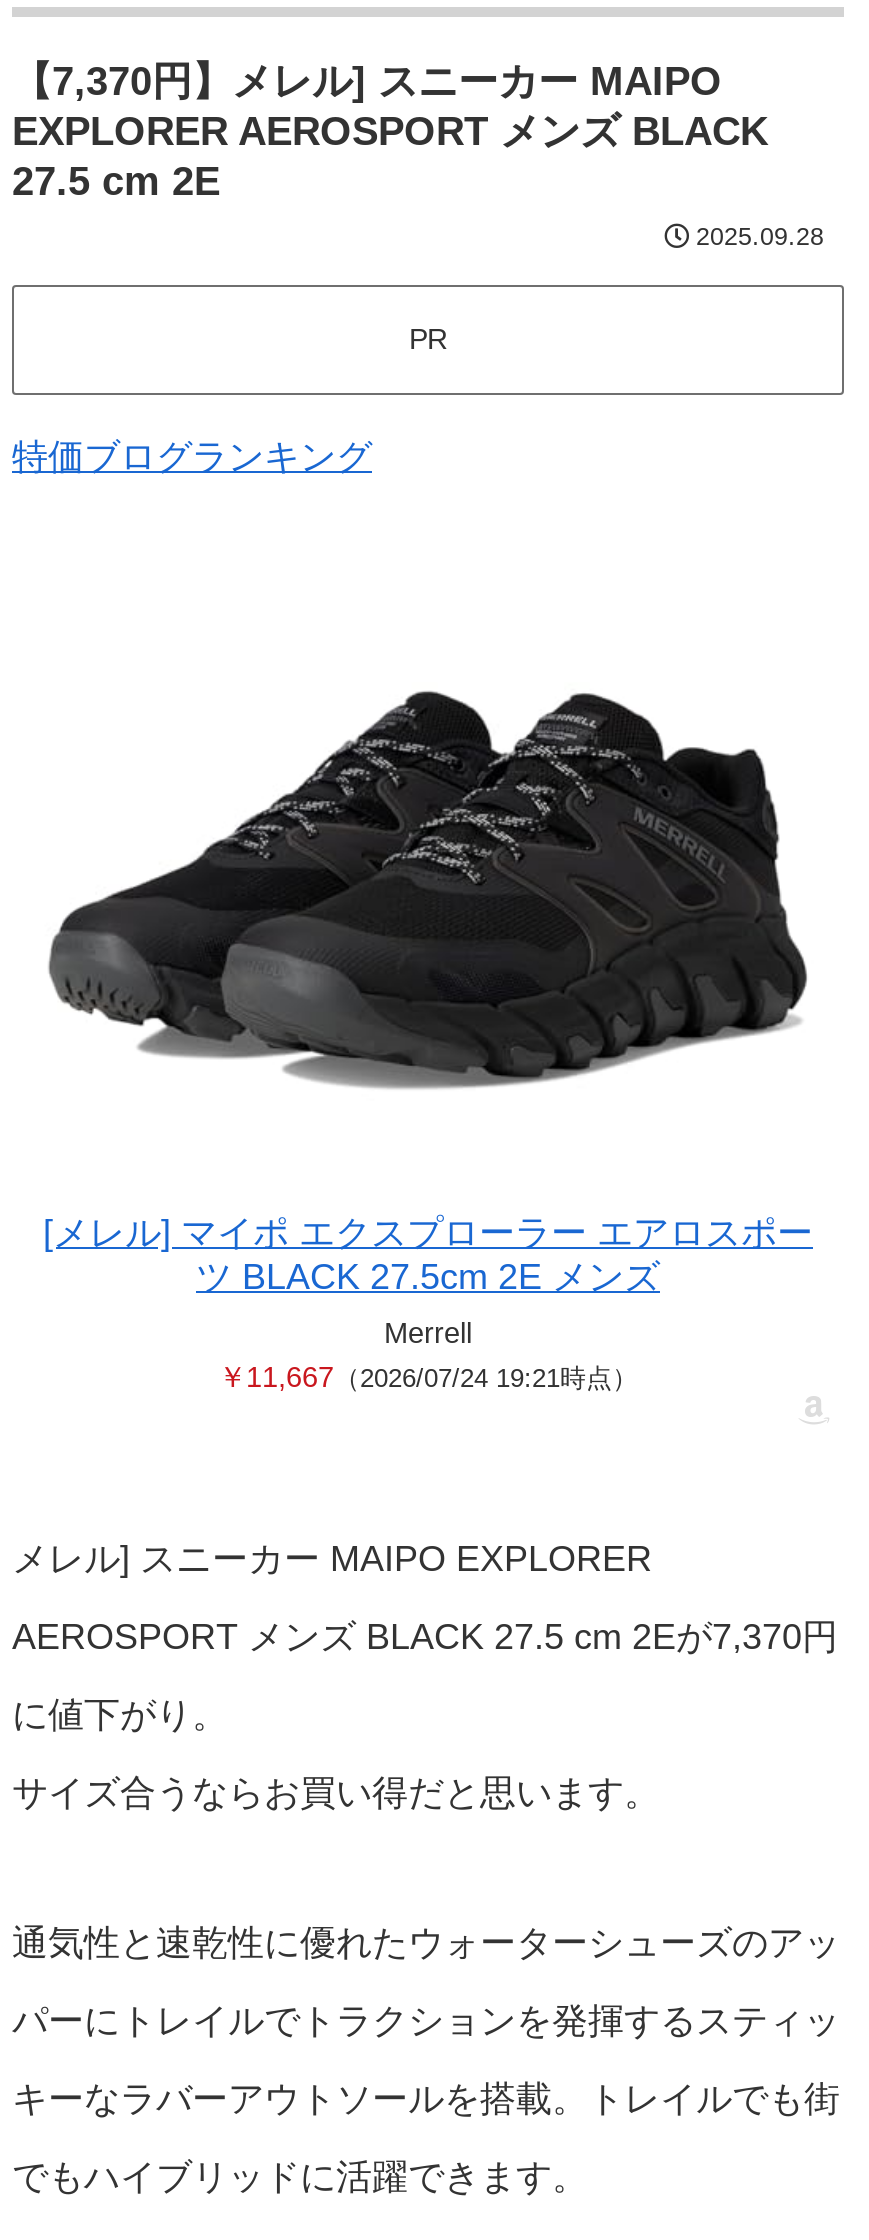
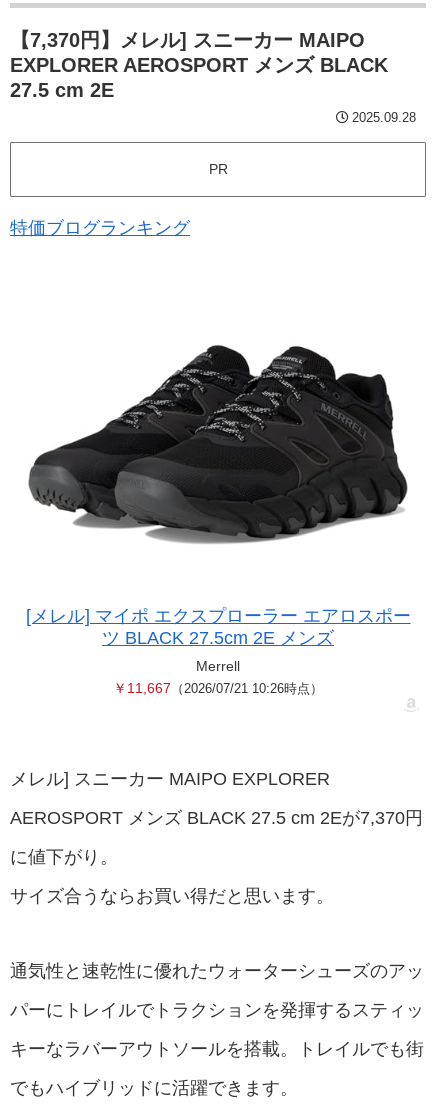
[218,1360,638,1392] ￥11,667（2026/07/24 19:21時点） -> [113,680,323,696] ￥11,667（2026/07/21 10:26時点）

